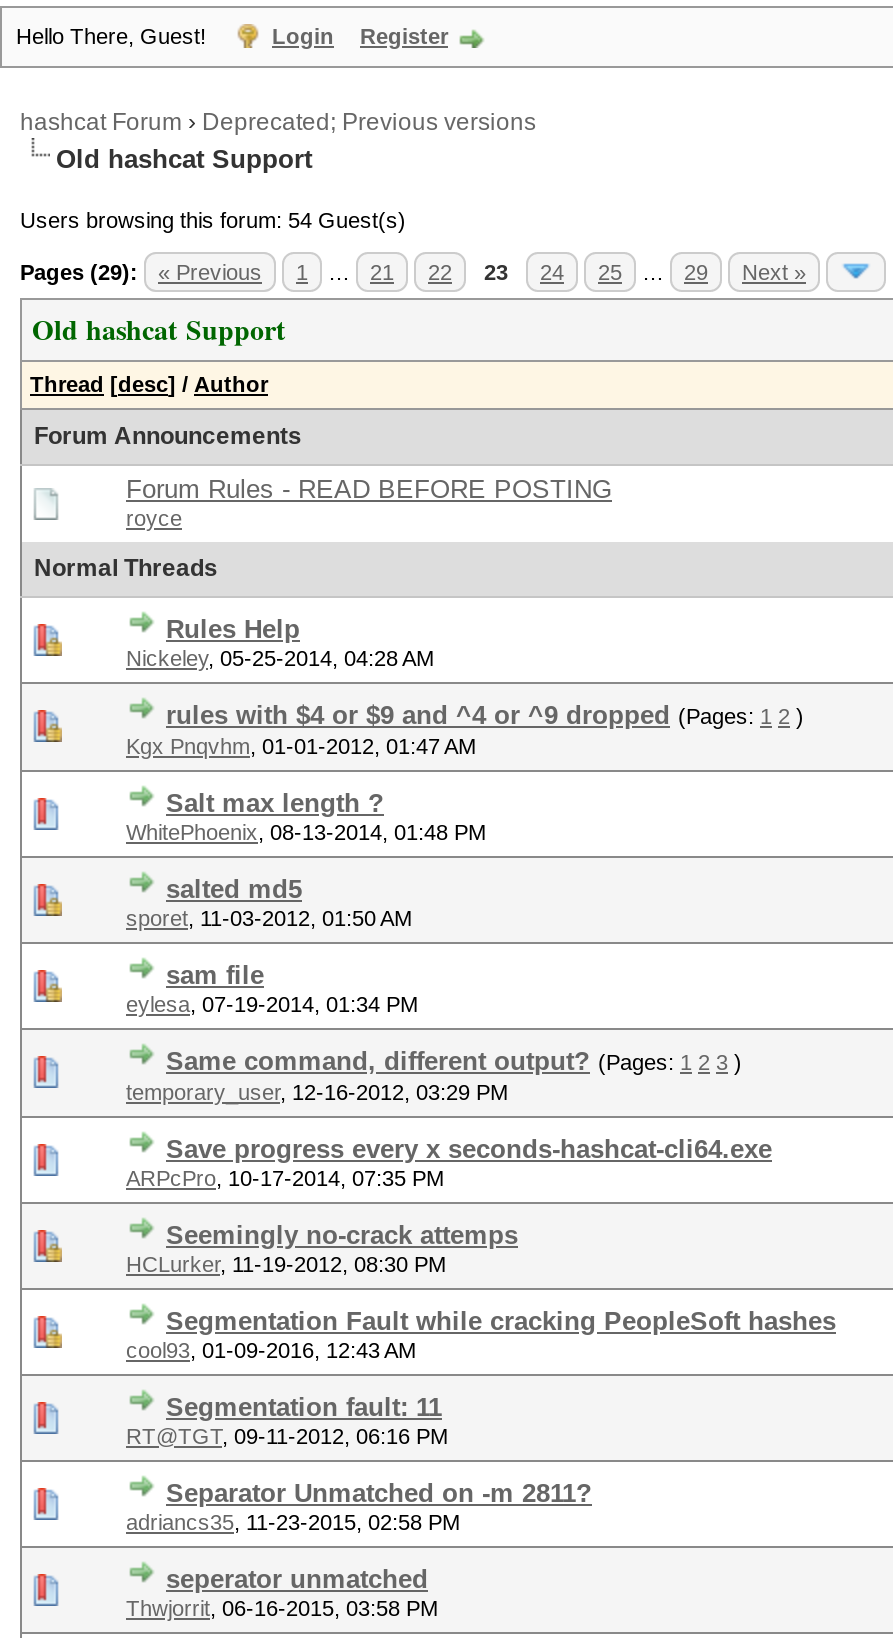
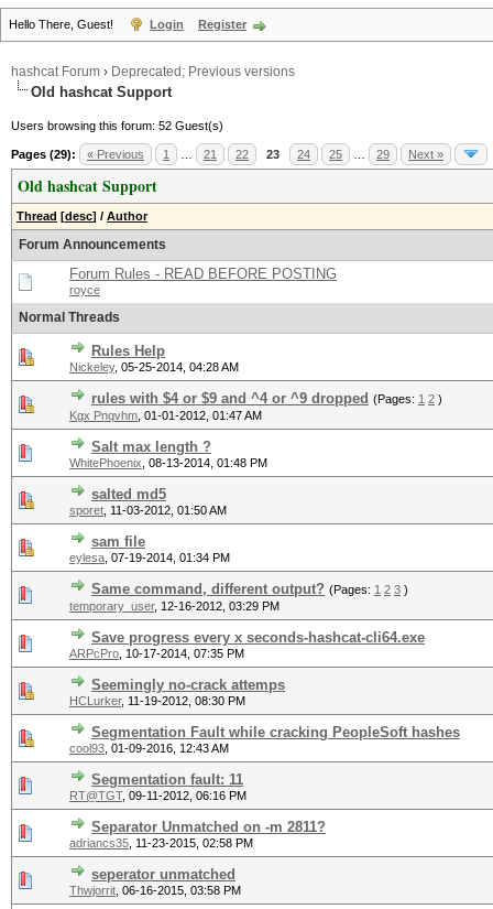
[20,208,406,232] Users browsing this forum: 54 Guest(s) -> [11,119,223,132] Users browsing this forum: 52 Guest(s)

